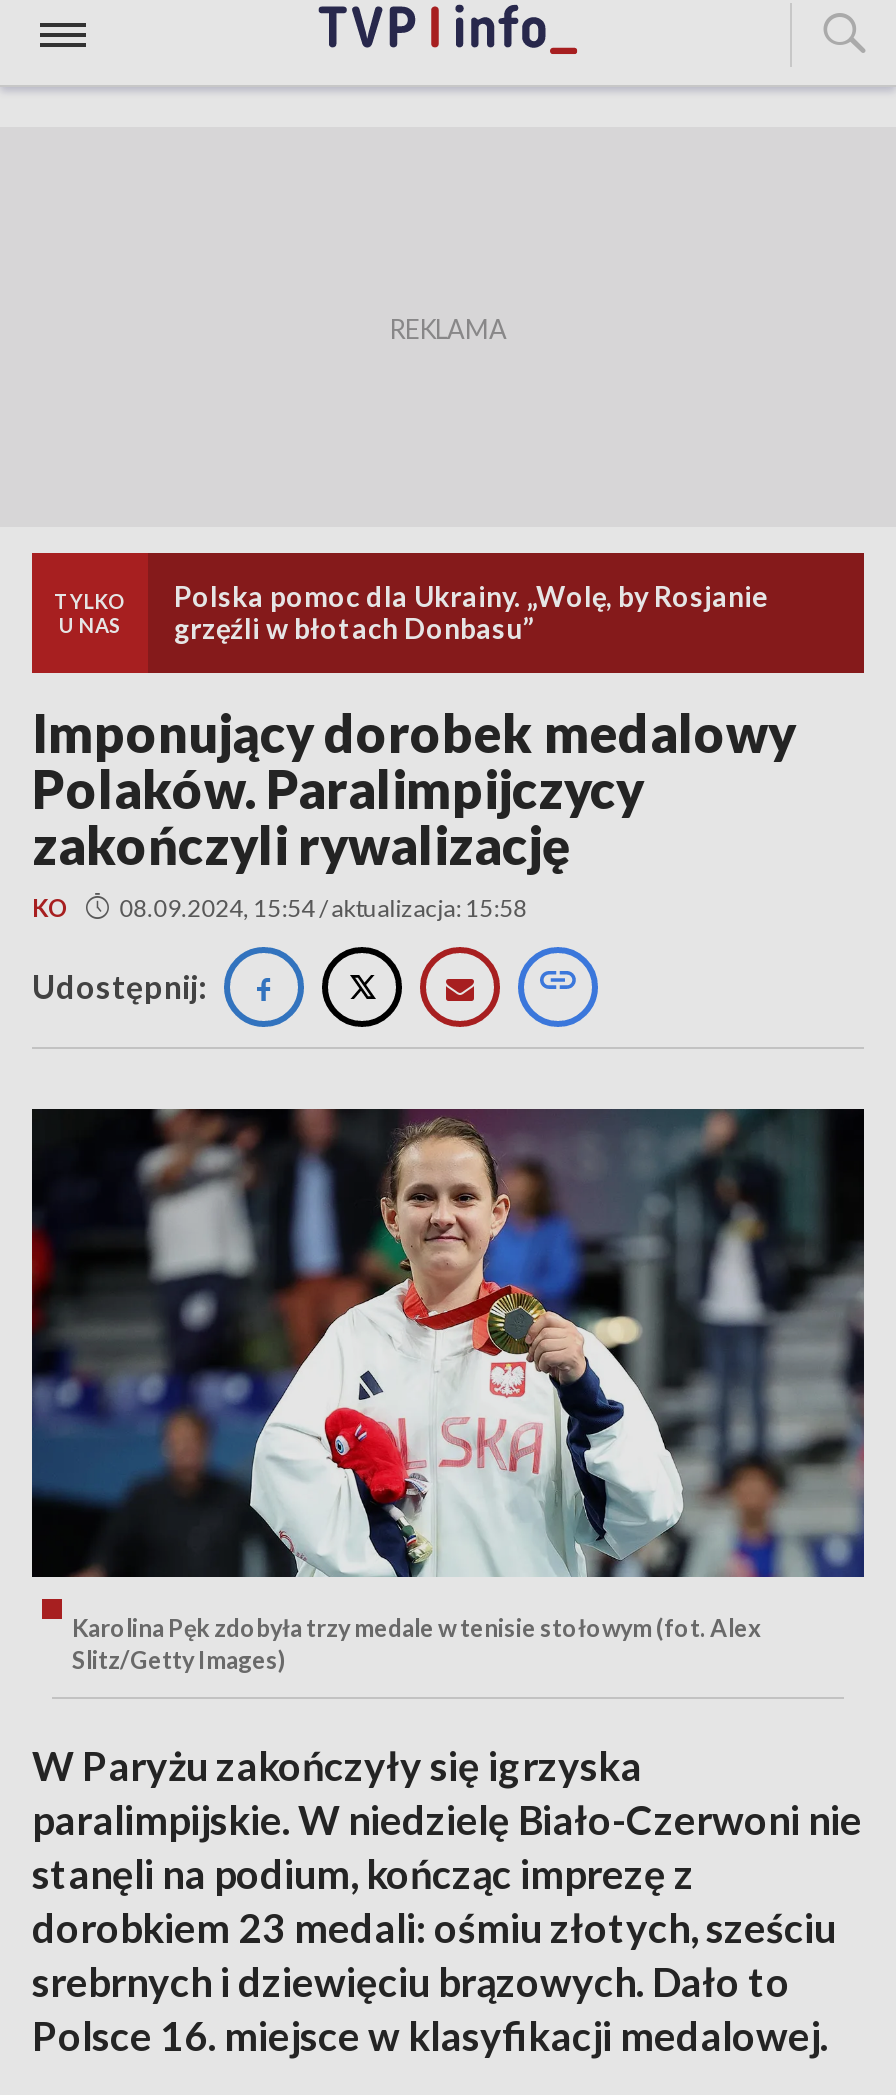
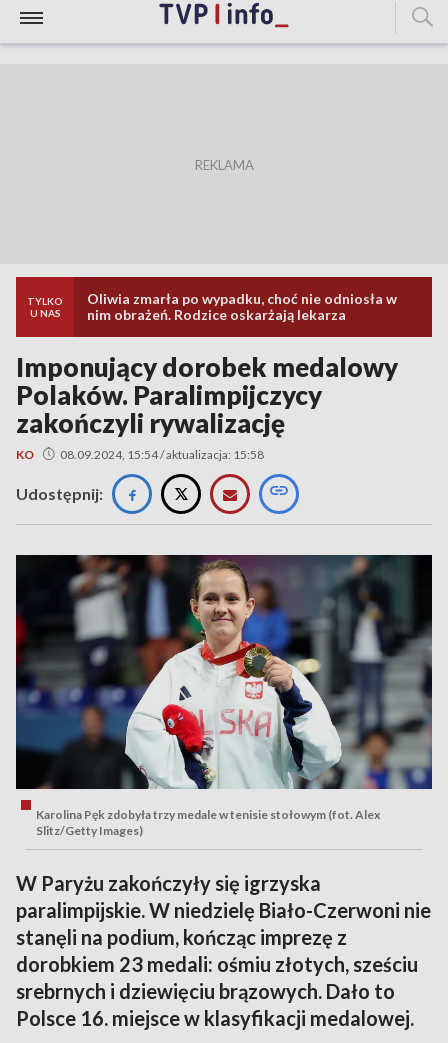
[174,579,768,645] Polska pomoc dla Ukrainy. „Wolę, by Rosjanie | grzęźli w błotach Donbasu” -> [87,290,397,323] Oliwia zmarła po wypadku, choć nie odniosła w | nim obrażeń. Rodzice oskarżają lekarza

